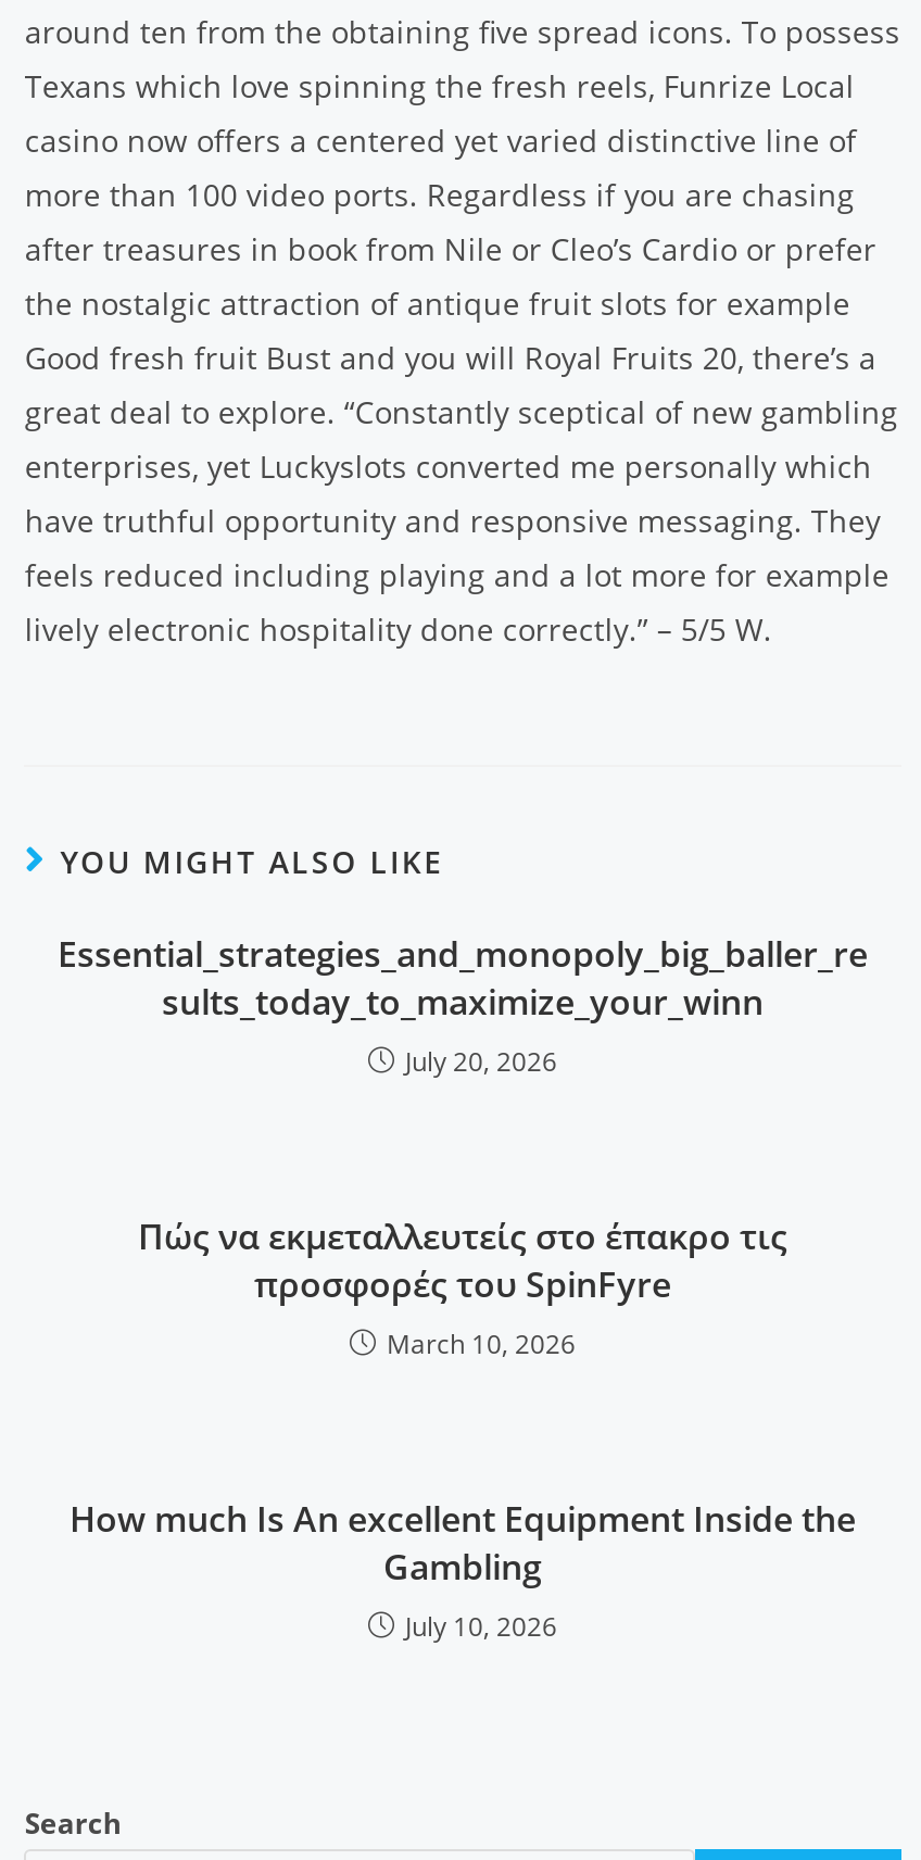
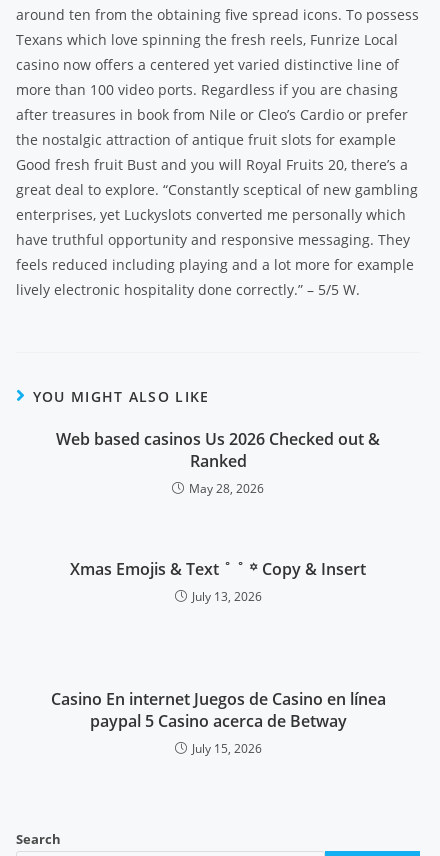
[58,930,868,1080] Essential_strategies_and_monopoly_big_baller_re | sults_today_to_maximize_your_winn | July 20, 2026 -> [56,428,380,497] Web based casinos Us 2026 Checked out & | Ranked | May 28, 2026
[138,1212,787,1362] Πώς να εκμεταλλευτείς στο έπακρο τις | προσφορές του SpinFyre | March 10, 2026 -> [70,558,366,605] Xmas Emojis & Text ˚ ˚ ꙳ Copy & Insert | July 13, 2026
[70,1495,856,1645] How much Is An excellent Equipment Inside the | Gambling | July 10, 2026 -> [50,688,385,757] Casino En internet Juegos de Casino en línea | paypal 5 Casino acerca de Betway | July 15, 2026

